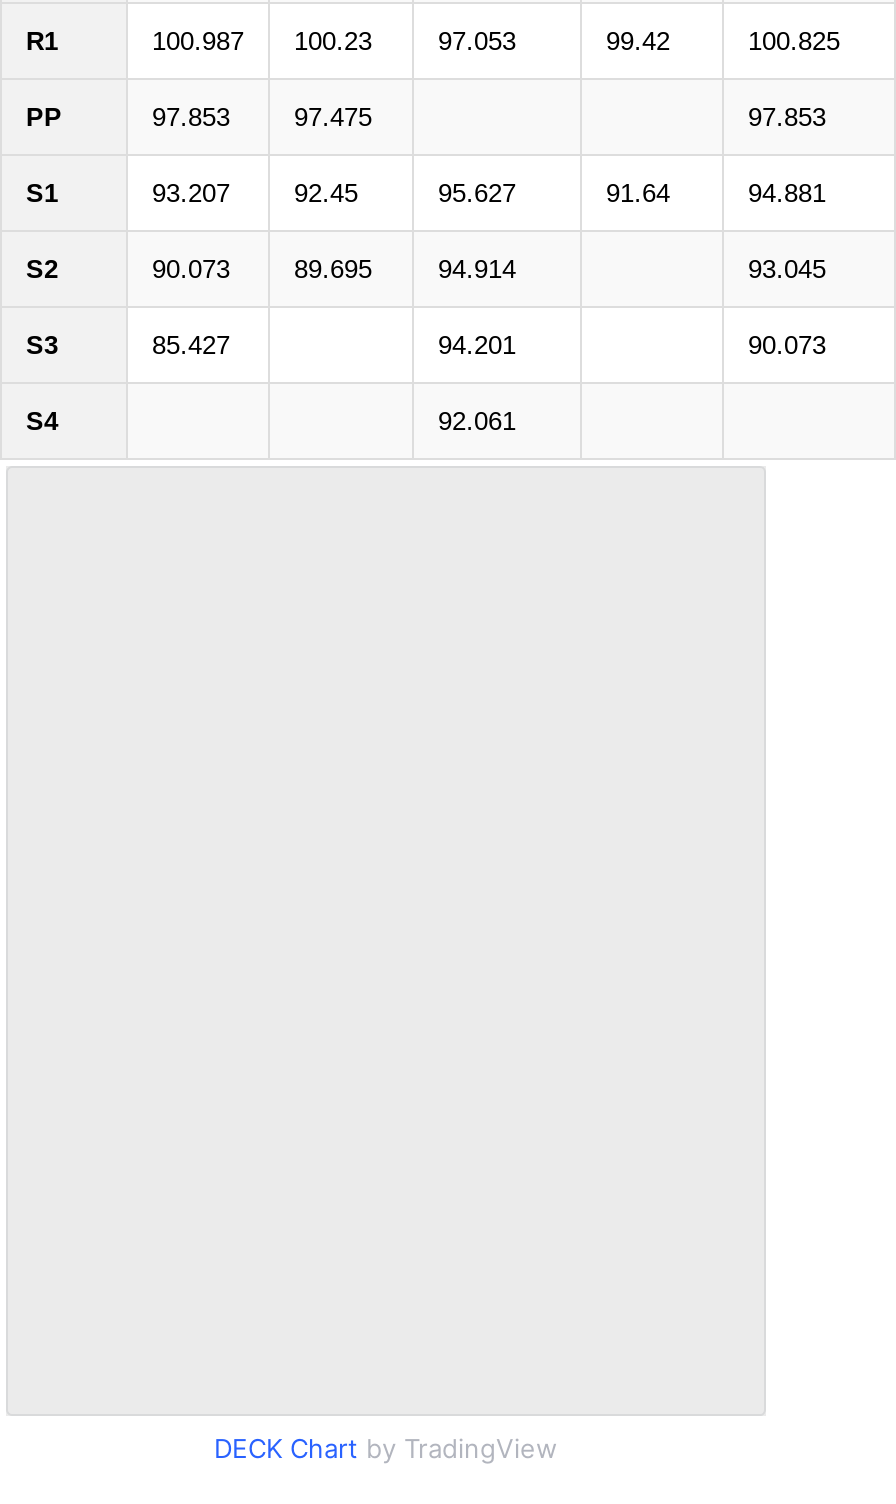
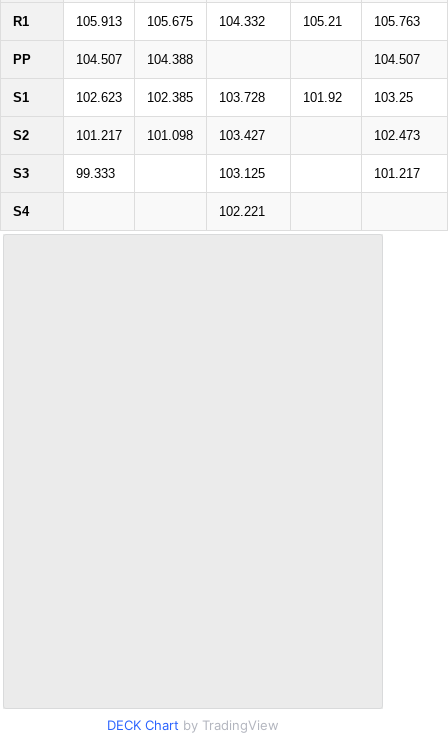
[152,26,244,56] 100.987 -> [76,14,122,29] 105.913
[294,26,372,56] 100.23 -> [147,14,193,29] 105.675
[438,26,516,56] 97.053 -> [219,14,265,29] 104.332
[606,26,670,56] 99.42 -> [303,14,342,29] 105.21
[748,26,840,56] 100.825 -> [374,14,420,29] 105.763
[152,102,230,132] 97.853 -> [76,52,122,67] 104.507
[294,102,372,132] 97.475 -> [147,52,193,67] 104.388
[748,102,826,132] 97.853 -> [374,52,420,67] 104.507
[152,178,230,208] 93.207 -> [76,90,122,105] 102.623
[294,178,358,208] 92.45 -> [147,90,193,105] 102.385
[438,178,516,208] 95.627 -> [219,90,265,105] 103.728
[606,178,670,208] 91.64 -> [303,90,342,105] 101.92
[748,178,826,208] 94.881 -> [374,90,413,105] 103.25
[152,254,230,284] 90.073 -> [76,128,122,143] 101.217
[294,254,372,284] 89.695 -> [147,128,193,143] 101.098
[438,254,516,284] 94.914 -> [219,128,265,143] 103.427
[748,254,826,284] 93.045 -> [374,128,420,143] 102.473
[152,330,230,360] 85.427 -> [76,166,115,181] 99.333
[438,330,516,360] 94.201 -> [219,166,265,181] 103.125
[748,330,826,360] 90.073 -> [374,166,420,181] 101.217
[438,406,516,436] 92.061 -> [219,204,265,219] 102.221

